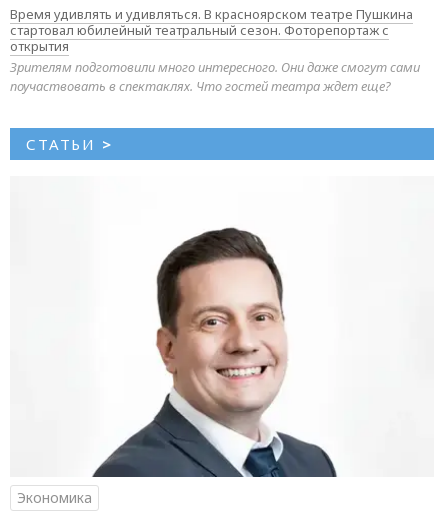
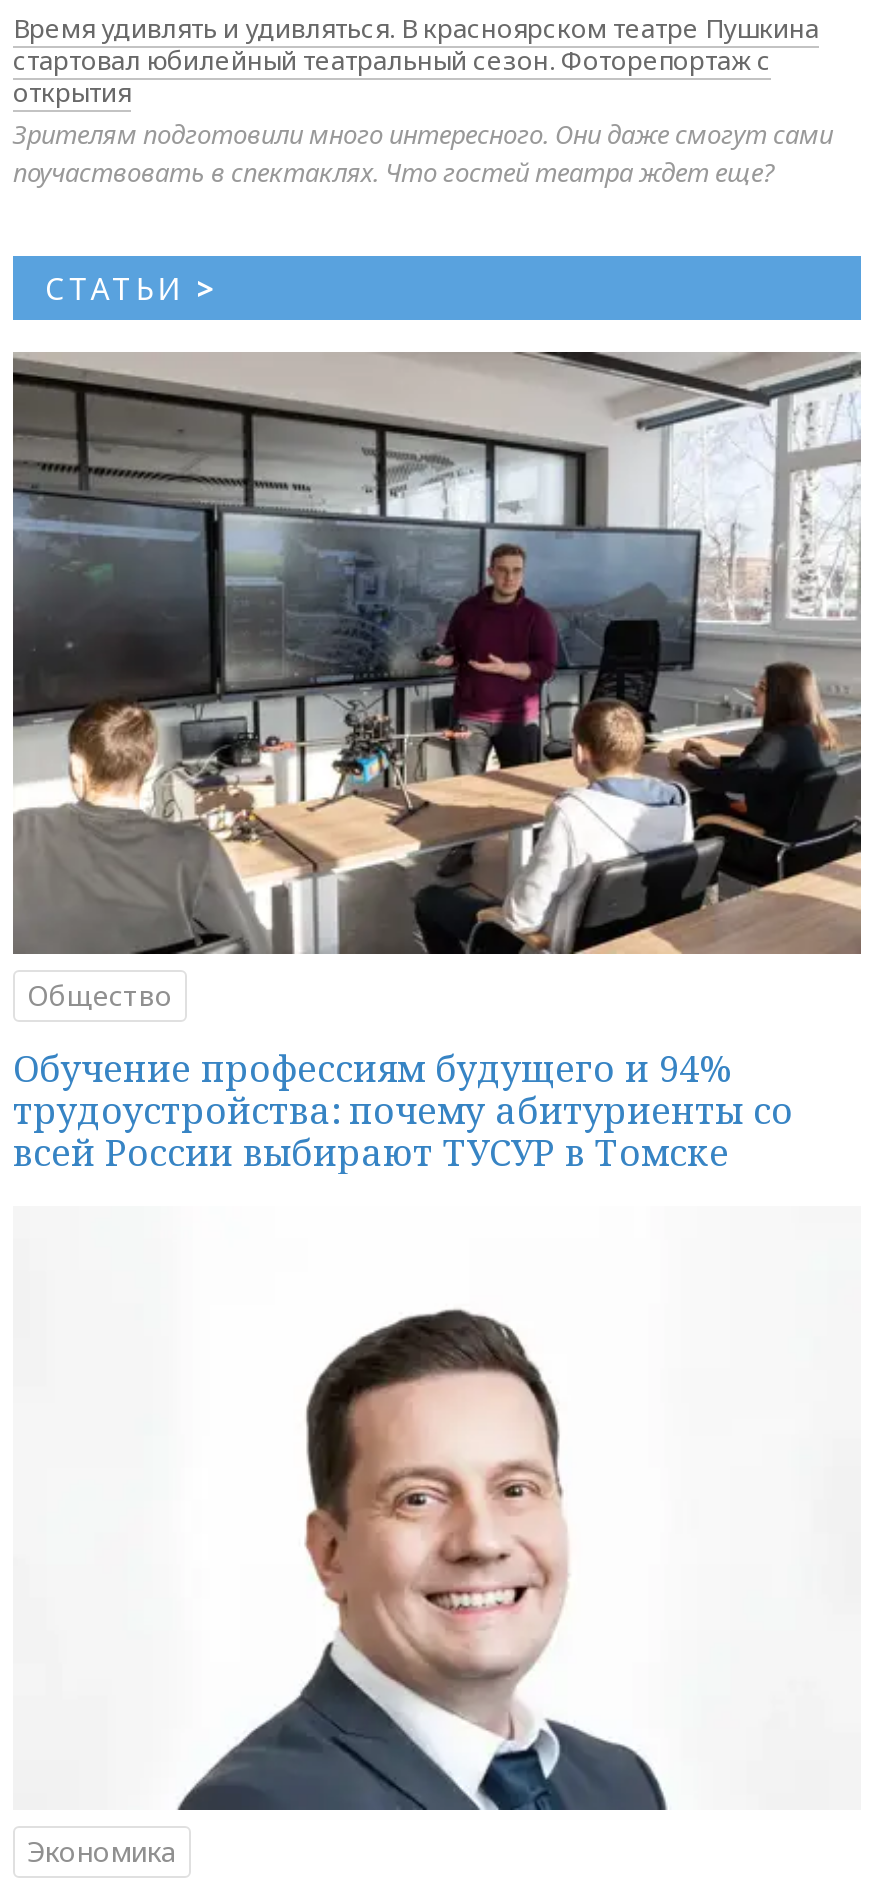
none -> [11,350,863,1177] [image] | Общество | Обучение профессиям будущего и 94% | трудоустройства: почему абитуриенты со | всей России выбирают ТУСУР в Томске

